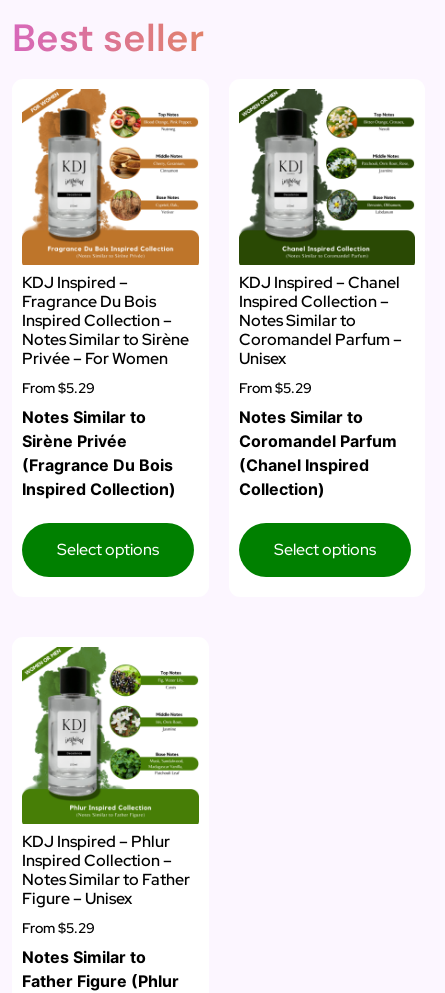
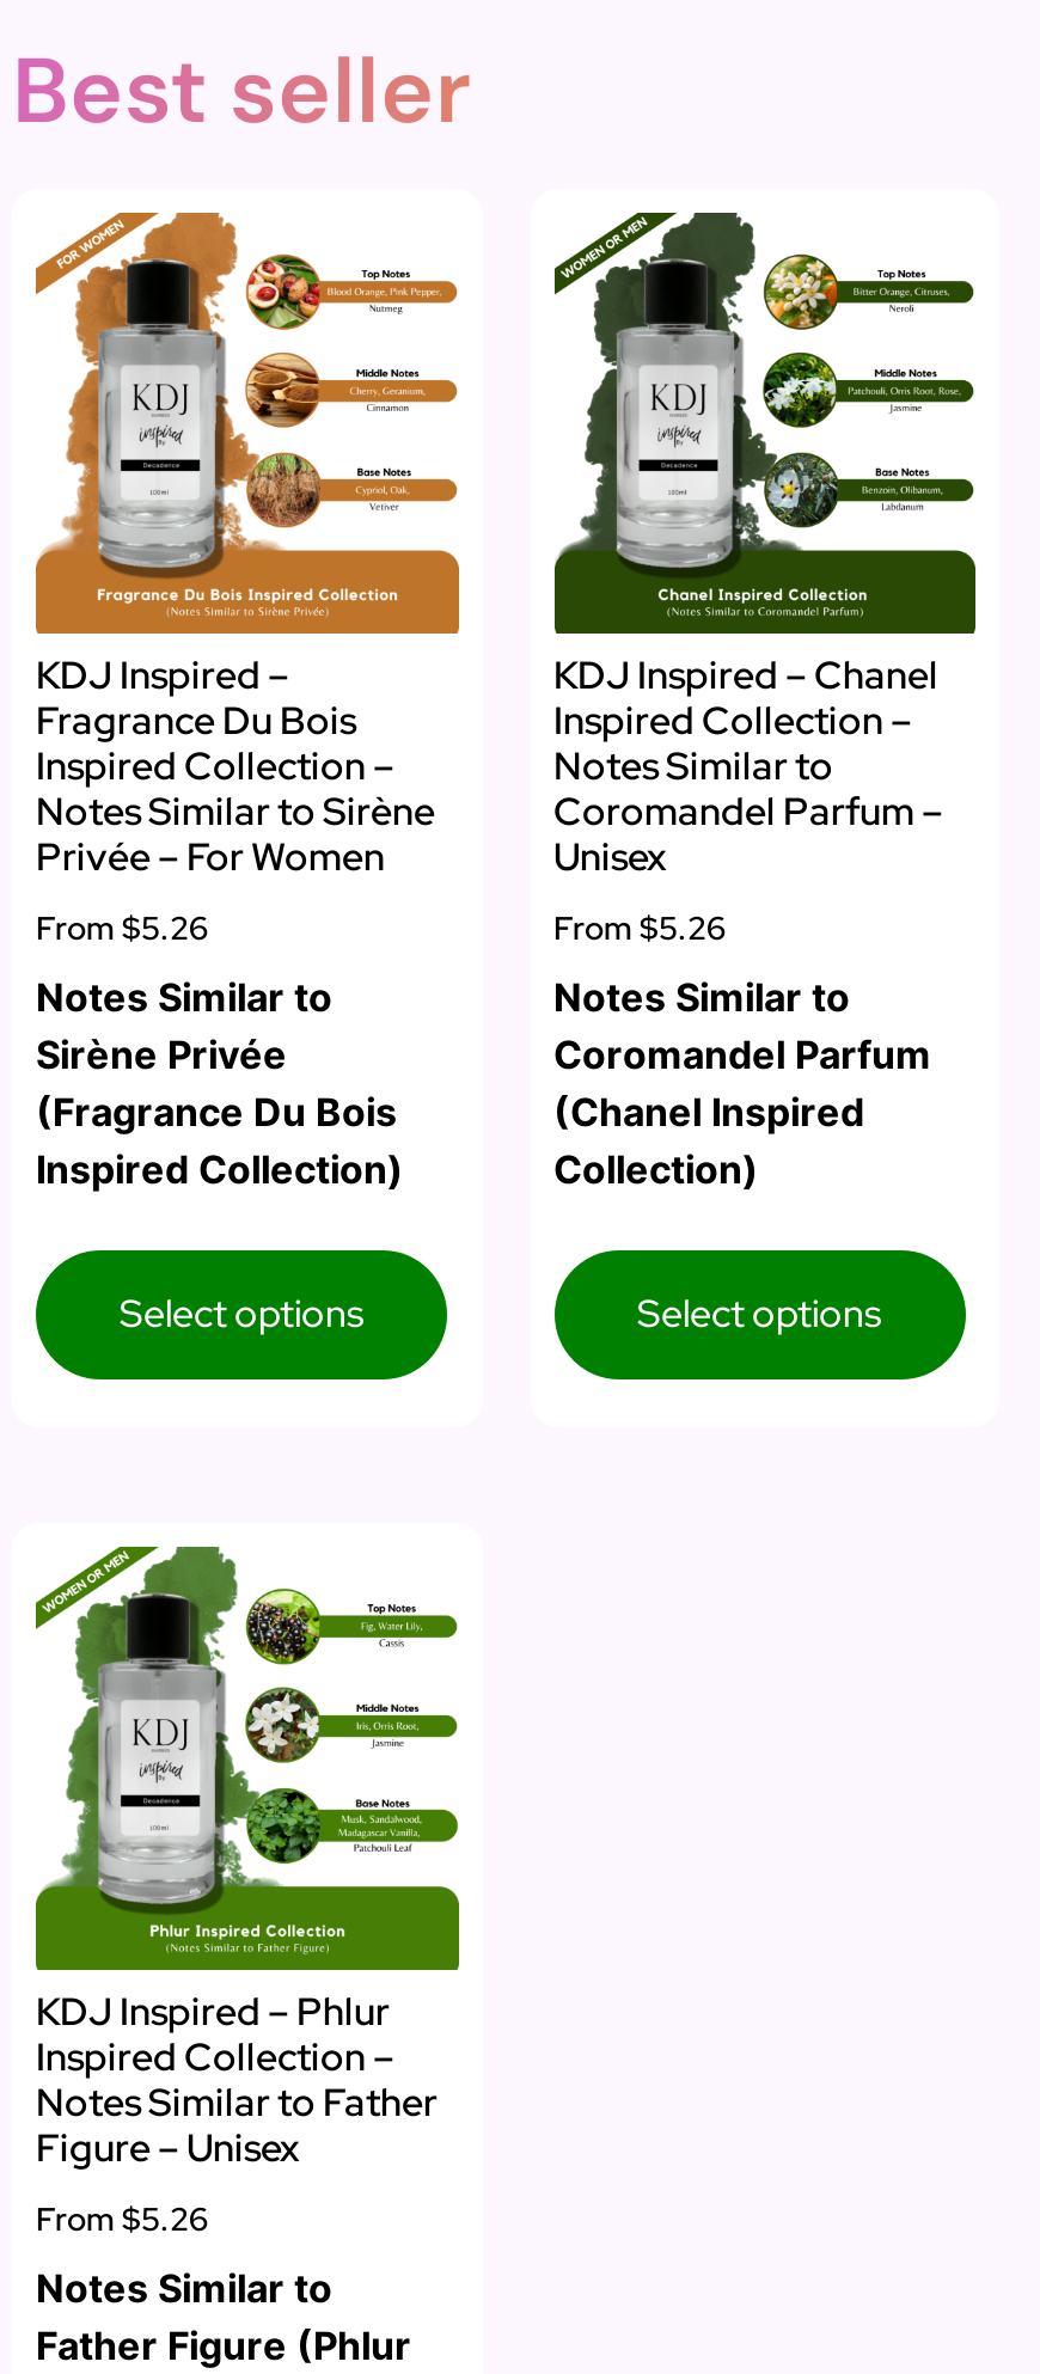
[22,379,95,397] From $5.29 -> [36,907,208,950] From $5.26
[238,379,311,397] From $5.29 -> [553,907,726,950] From $5.26
[22,919,95,937] From $5.29 -> [36,2197,208,2240] From $5.26

